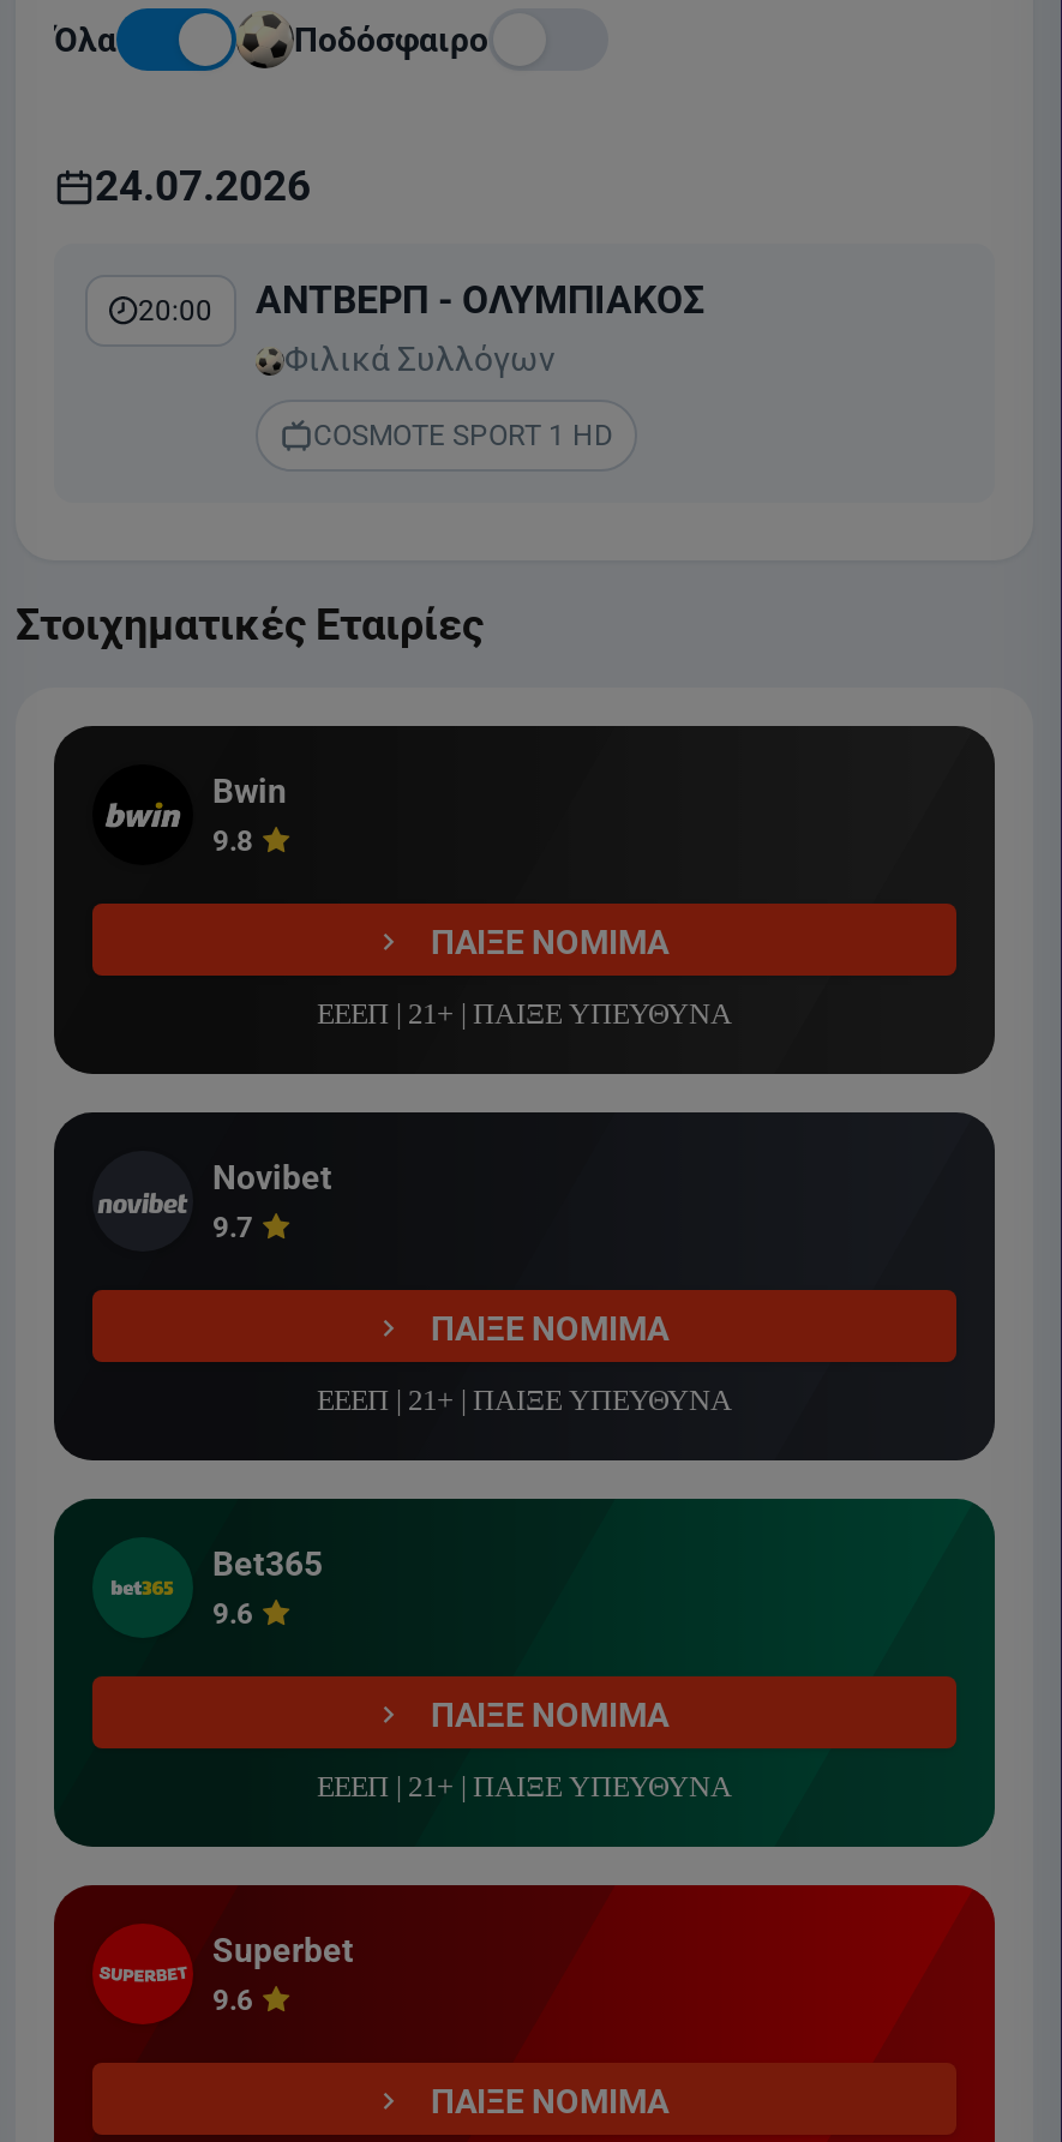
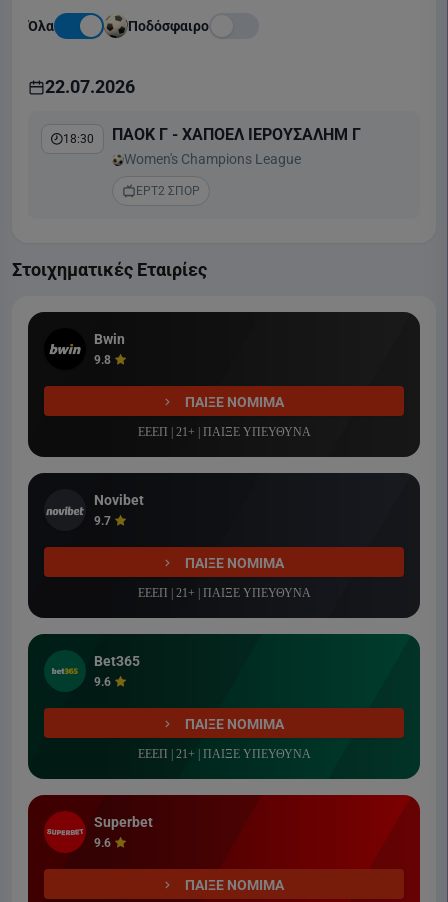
[95,162,311,210] 24.07.2026 -> [45,77,135,97] 22.07.2026
[138,278,704,378] 20:00 | ΑΝΤΒΕΡΠ - ΟΛΥΜΠΙΑΚΟΣ | Φιλικά Συλλόγων -> [63,125,361,167] 18:30 | ΠΑΟΚ Γ - ΧΑΠΟΕΛ ΙΕΡΟΥΣΑΛΗΜ Γ | Women's Champions League
[313,419,613,453] COSMOTE SPORT 1 HD -> [136,184,200,198] ΕΡΤ2 ΣΠΟΡ

